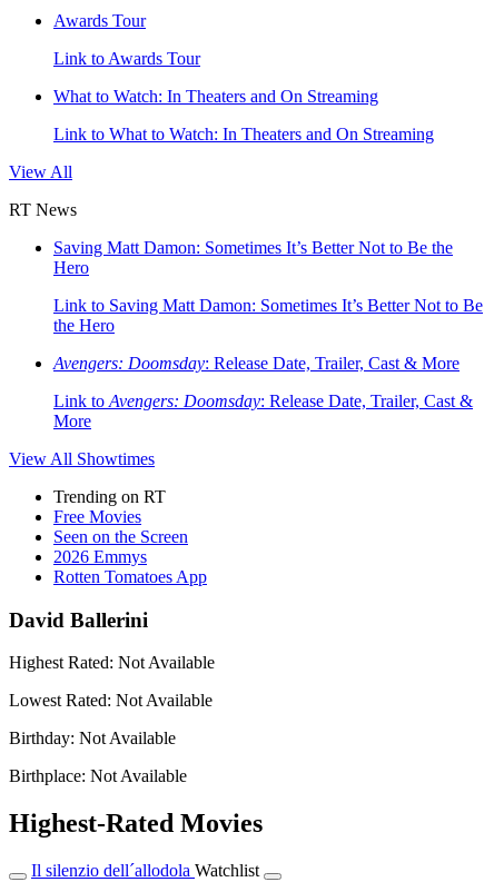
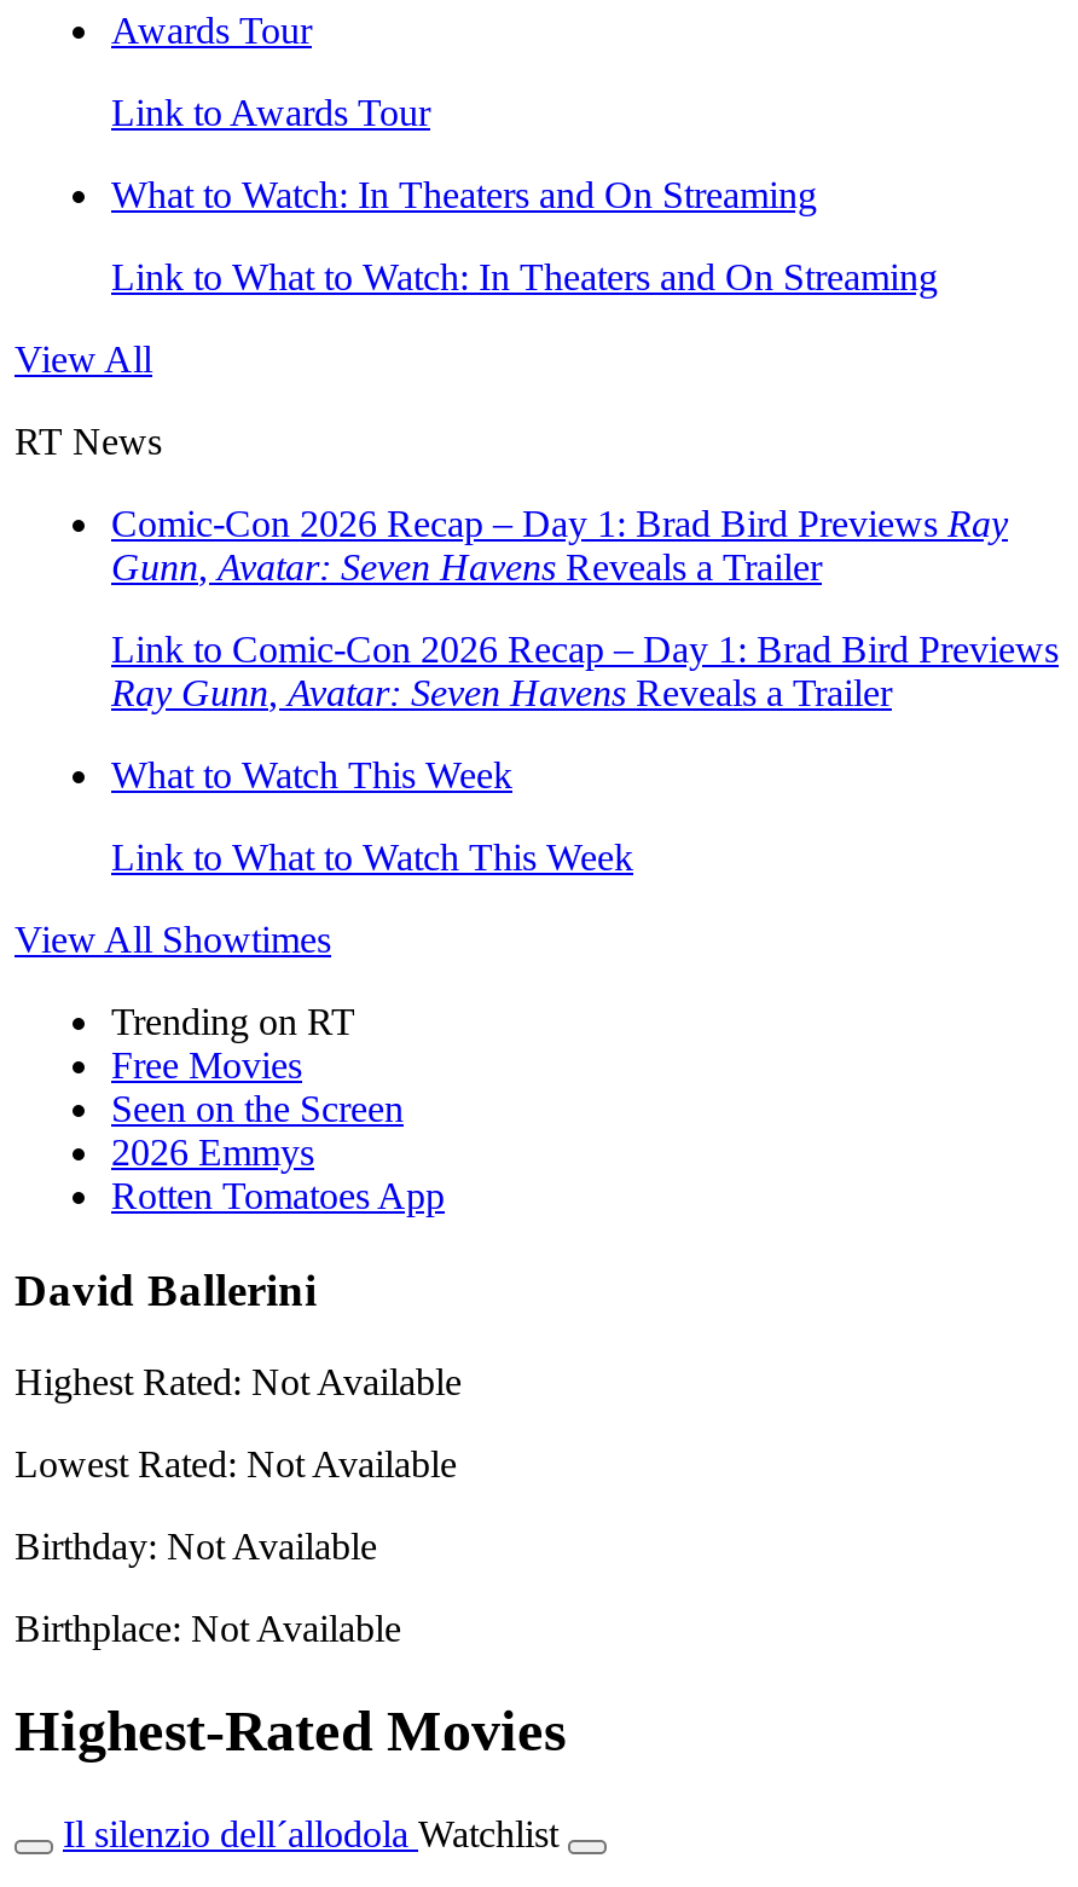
[53,238,453,277] Saving Matt Damon: Sometimes It’s Better Not to Be the | Hero -> [111,503,1008,587] Comic-Con 2026 Recap – Day 1: Brad Bird Previews Ray | Gunn, Avatar: Seven Havens Reveals a Trailer
[53,296,483,335] Link to Saving Matt Damon: Sometimes It’s Better Not to Be | the Hero -> [111,629,1059,713] Link to Comic-Con 2026 Recap – Day 1: Brad Bird Previews | Ray Gunn, Avatar: Seven Havens Reveals a Trailer
[53,354,460,373] Avengers: Doomsday: Release Date, Trailer, Cast & More -> [111,754,512,795] What to Watch This Week
[53,392,473,430] Link to Avengers: Doomsday: Release Date, Trailer, Cast & | More -> [111,837,633,878] Link to What to Watch This Week

